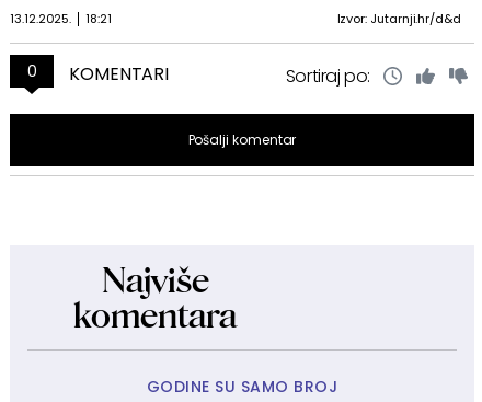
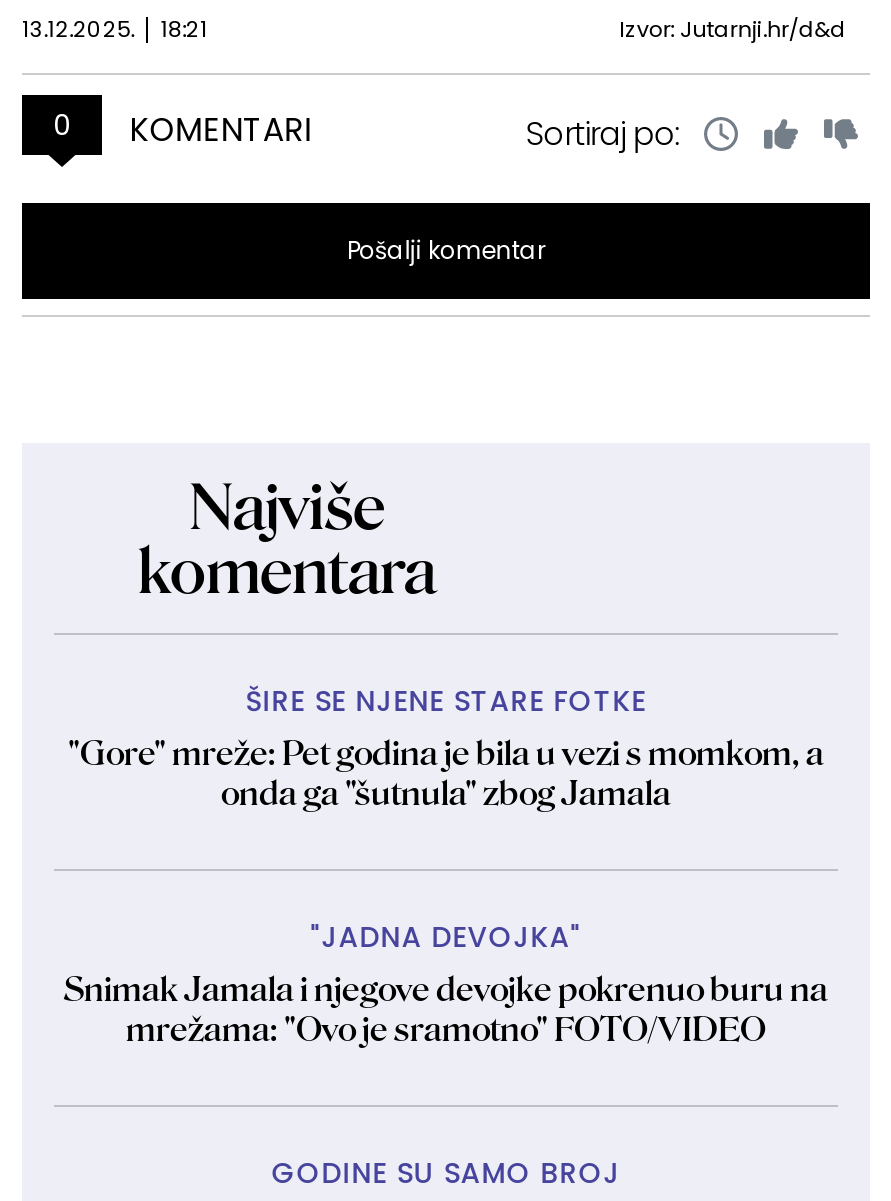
none -> [64,917,828,1049] "JADNA DEVOJKA" | Snimak Jamala i njegove devojke pokrenuo buru na | mrežama: "Ovo je sramotno" FOTO/VIDEO
none -> [68,681,824,813] ŠIRE SE NJENE STARE FOTKE | "Gore" mreže: Pet godina je bila u vezi s momkom, a | onda ga "šutnula" zbog Jamala

